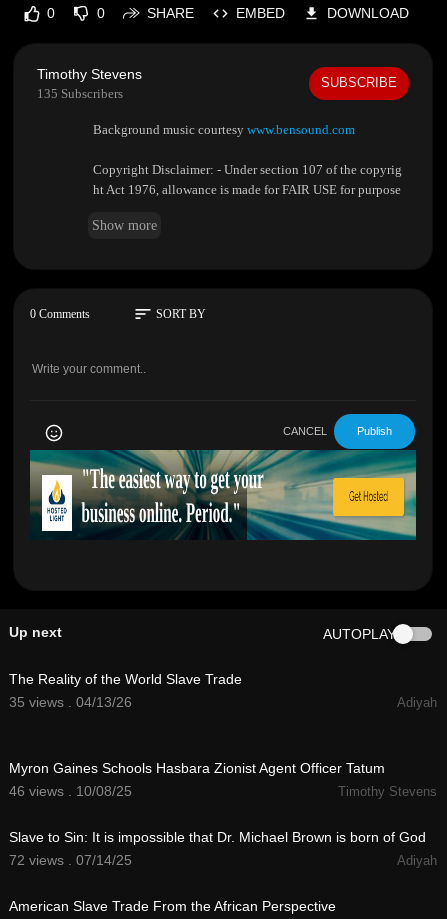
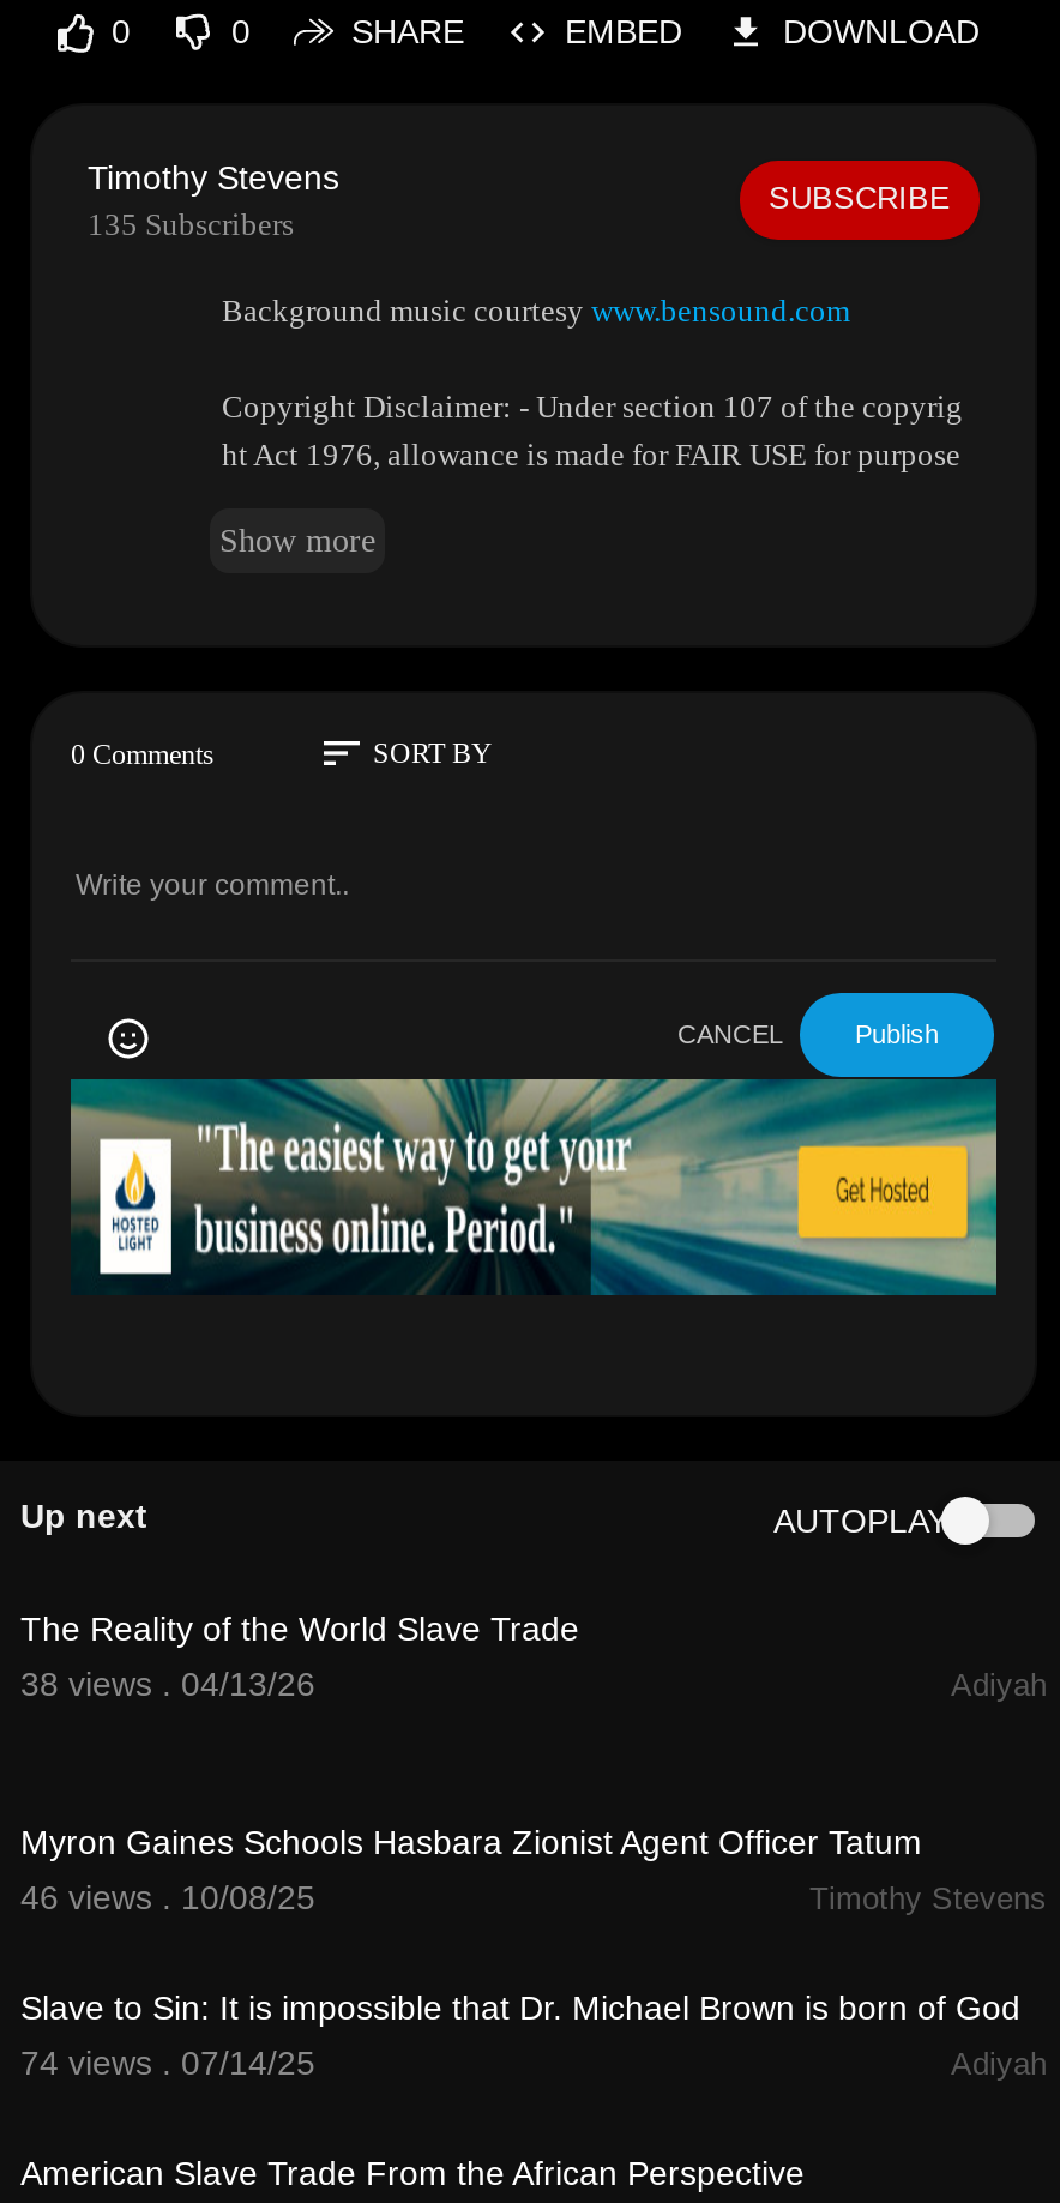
[9,694,132,710] 35 views . 04/13/26 -> [20,1665,315,1703] 38 views . 04/13/26
[9,852,132,868] 72 views . 07/14/25 -> [20,2044,315,2082] 74 views . 07/14/25

